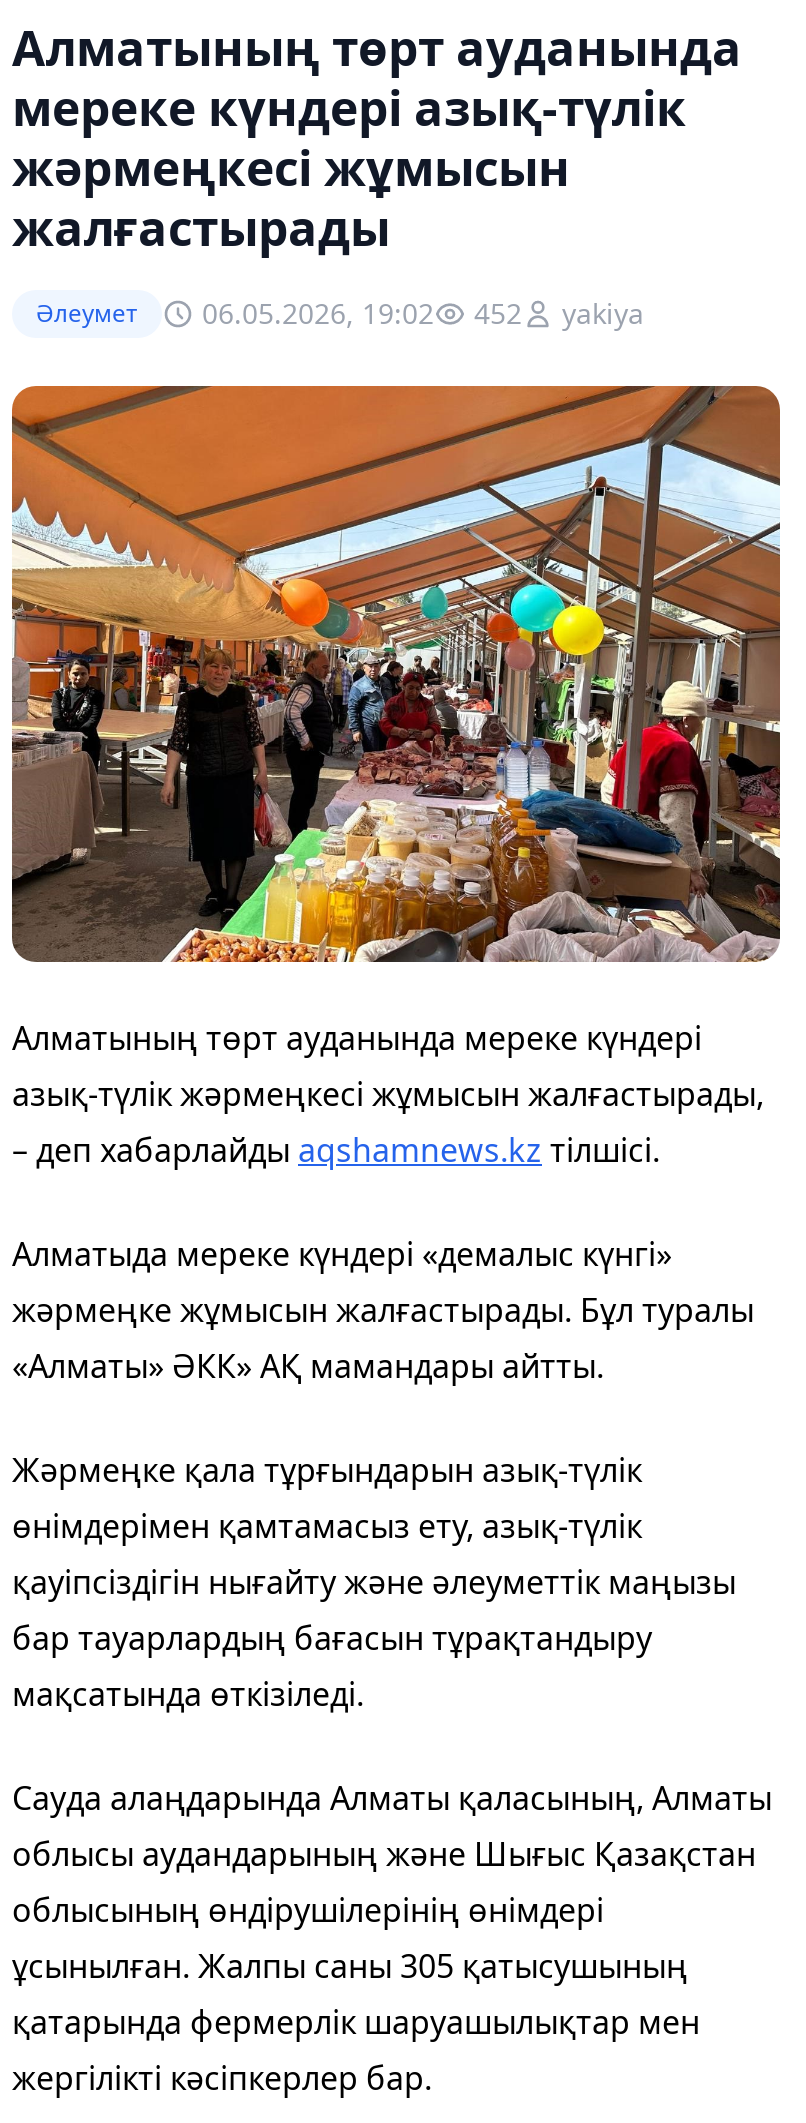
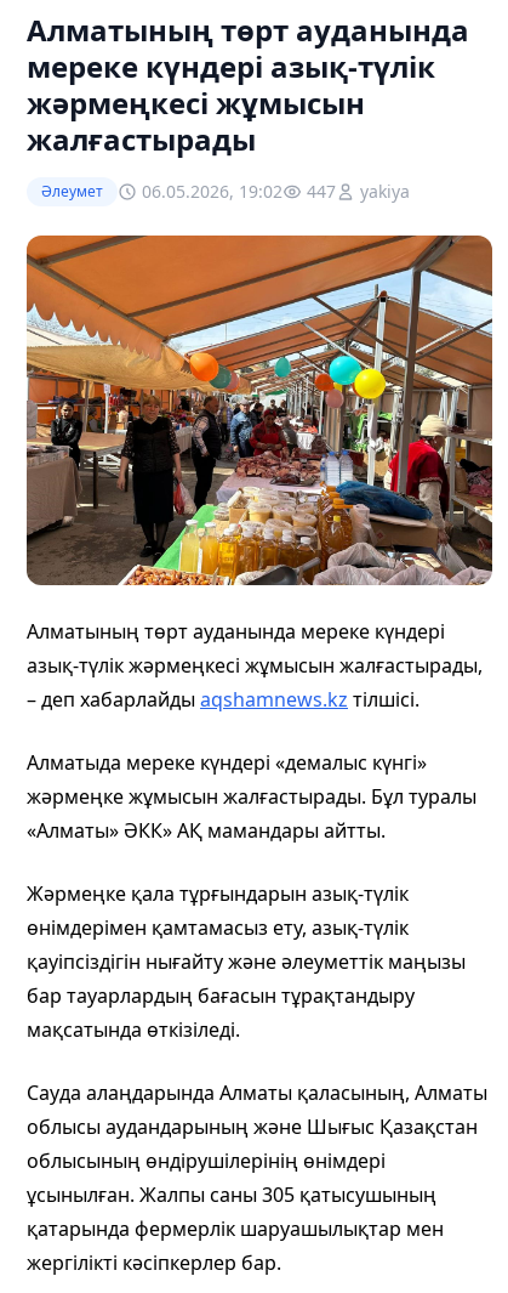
[36,294,644,332] Әлеумет 06.05.2026, 19:02 452 yakiya -> [41,179,410,203] Әлеумет 06.05.2026, 19:02 447 yakiya

